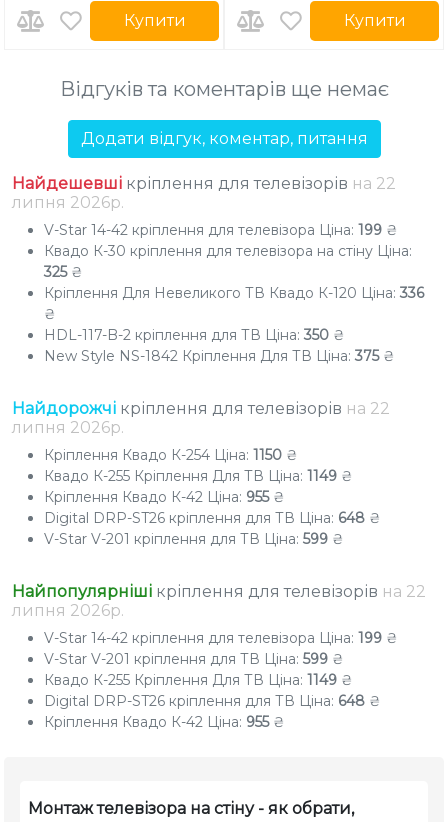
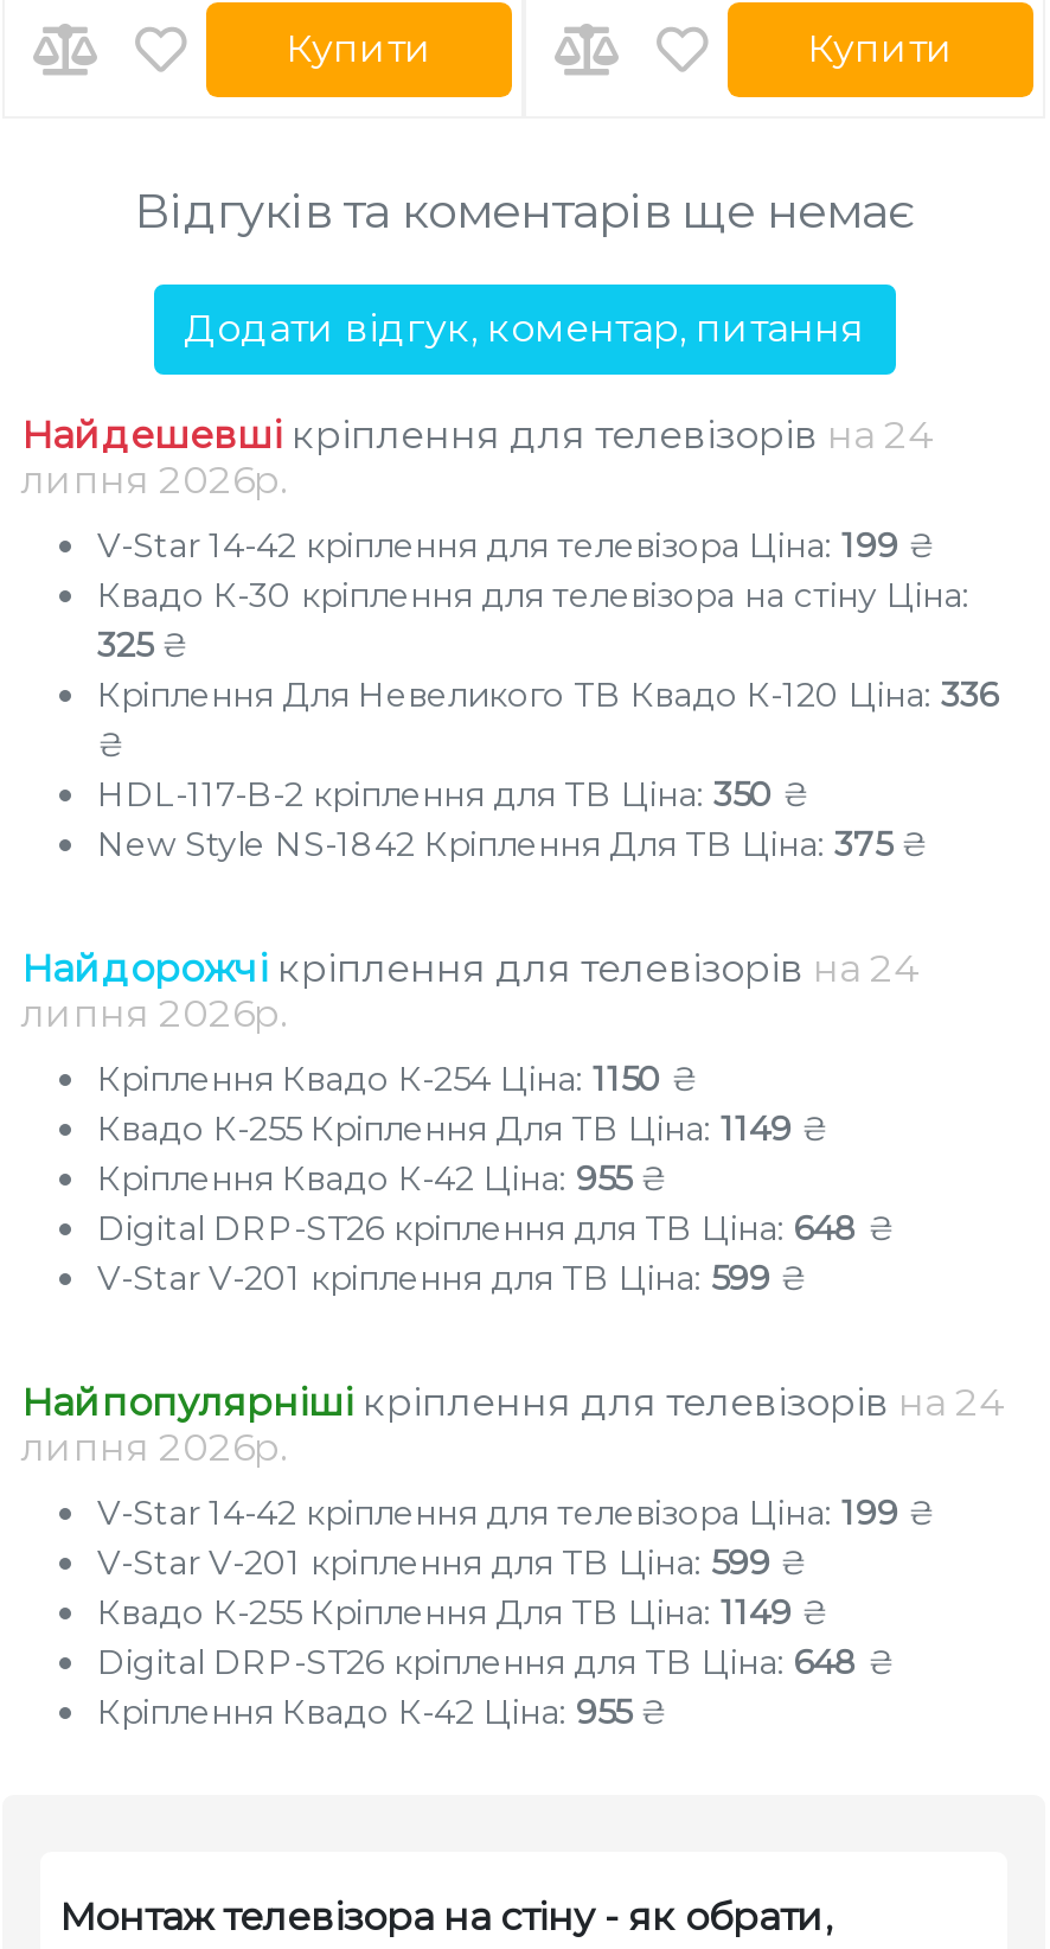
[12,174,396,193] Найдешевші кріплення для телевізорів на 22 -> [21,413,931,458] Найдешевші кріплення для телевізорів на 24
[12,399,390,418] Найдорожчі кріплення для телевізорів на 22 -> [21,946,917,991] Найдорожчі кріплення для телевізорів на 24
[12,582,426,601] Найпопулярніші кріплення для телевізорів на 22 -> [21,1380,1003,1425] Найпопулярніші кріплення для телевізорів на 24

